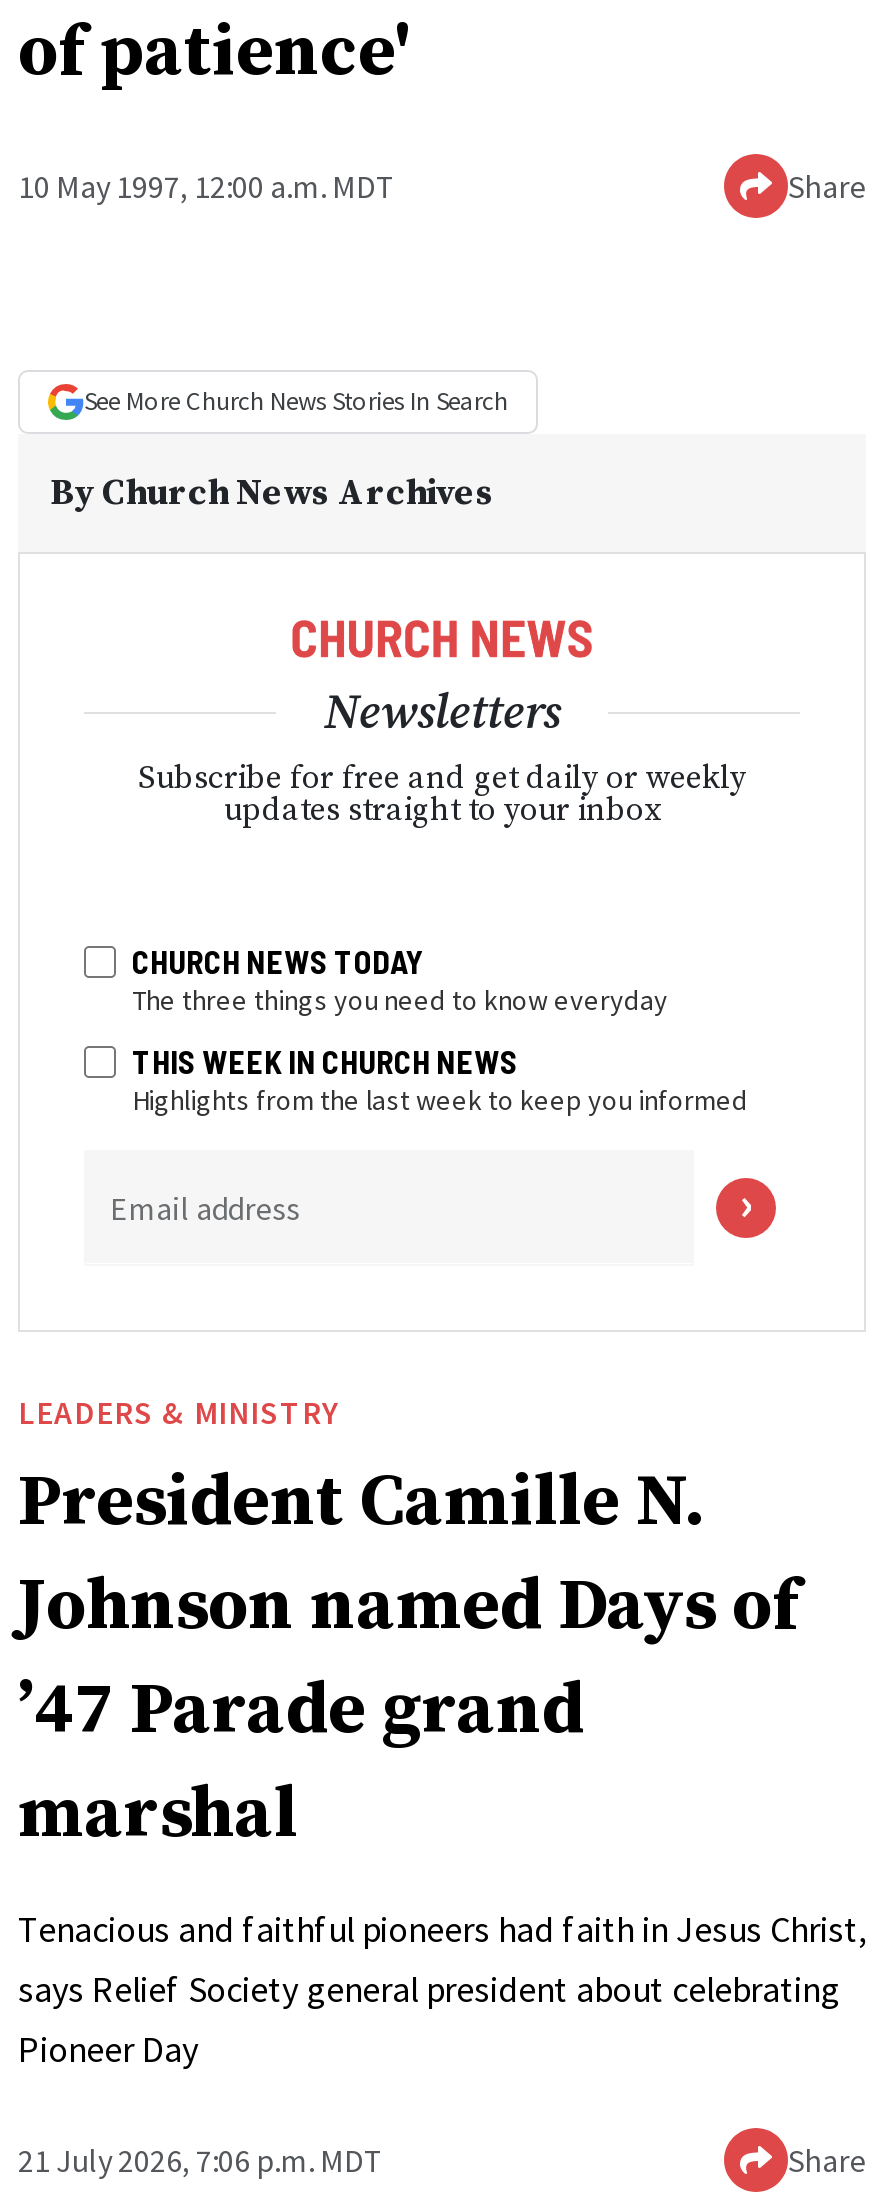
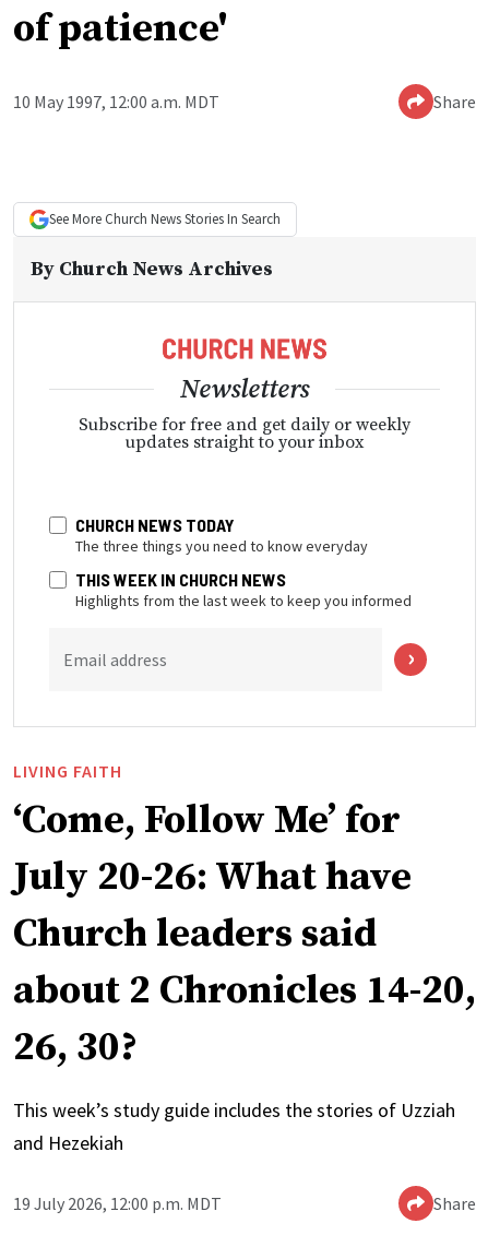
[18,1391,798,1859] LEADERS & MINISTRY | President Camille N. | Johnson named Days of | ’47 Parade grand | marshal -> [13,760,476,1072] LIVING FAITH | ‘Come, Follow Me’ for | July 20-26: What have | Church leaders said | about 2 Chronicles 14-20, | 26, 30?
[18,1905,866,2071] Tenacious and faithful pioneers had faith in Jesus Christ, | says Relief Society general president about celebrating | Pioneer Day -> [13,1097,455,1155] This week’s study guide includes the stories of Uzziah | and Hezekiah
[18,2139,384,2179] 21 July 2026, 7:06 p.m. MDT -> [13,1192,222,1214] 19 July 2026, 12:00 p.m. MDT

